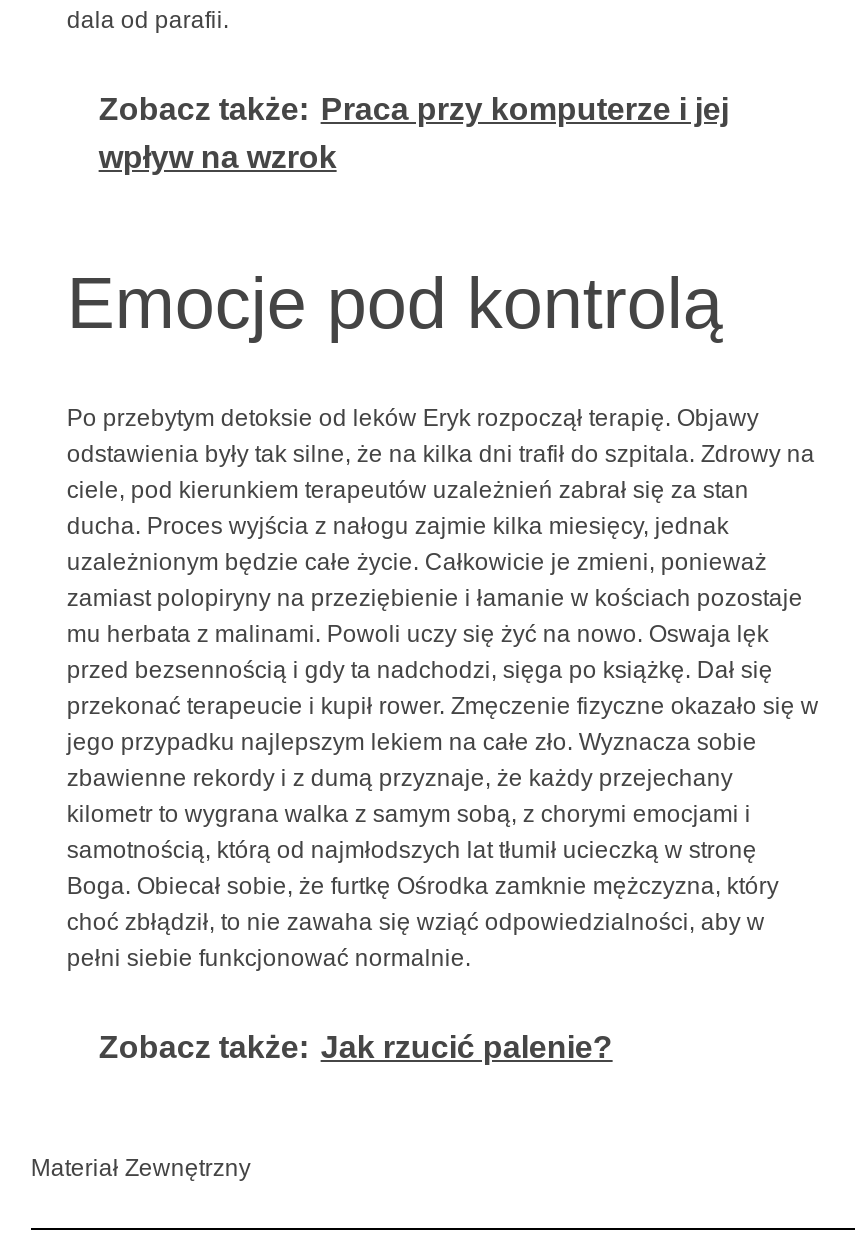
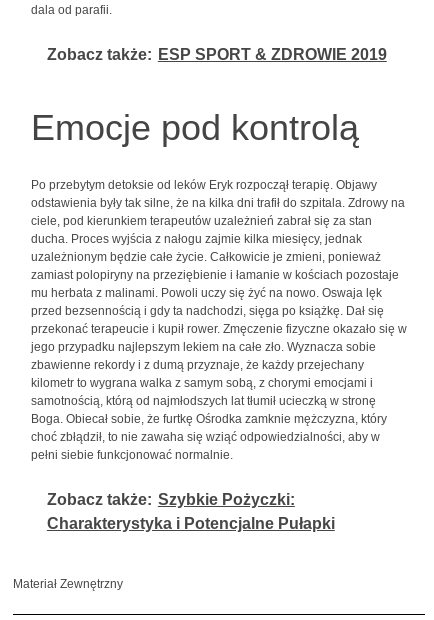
[99,92,729,174] Zobacz także: Praca przy komputerze i jej | wpływ na wzrok -> [47,46,387,63] Zobacz także: ESP SPORT & ZDROWIE 2019
moved [67,262,819,971] -> [31,107,407,462]: Emocje pod kontrolą | Po przebytym detoksie od leków Eryk rozpoczął terapię. Objawy | odstawienia były tak silne, że na kilka dni trafił do szpitala. Zdrowy na | ... | choć zbłądził, to nie zawaha się wziąć odpowiedzialności, aby w | pełni siebie funkcjonować normalnie.
[99,1029,613,1063] Zobacz także: Jak rzucić palenie? -> [47,491,335,532] Zobacz także: Szybkie Pożyczki: | Charakterystyka i Potencjalne Pułapki

